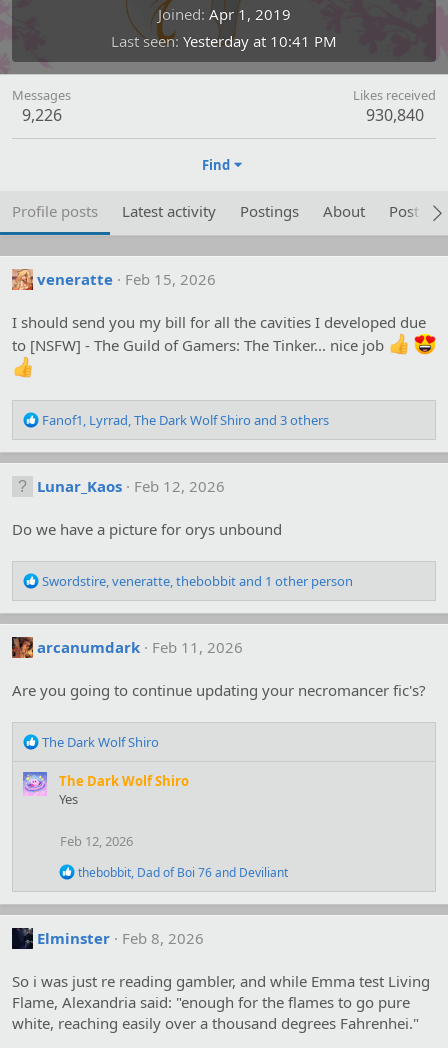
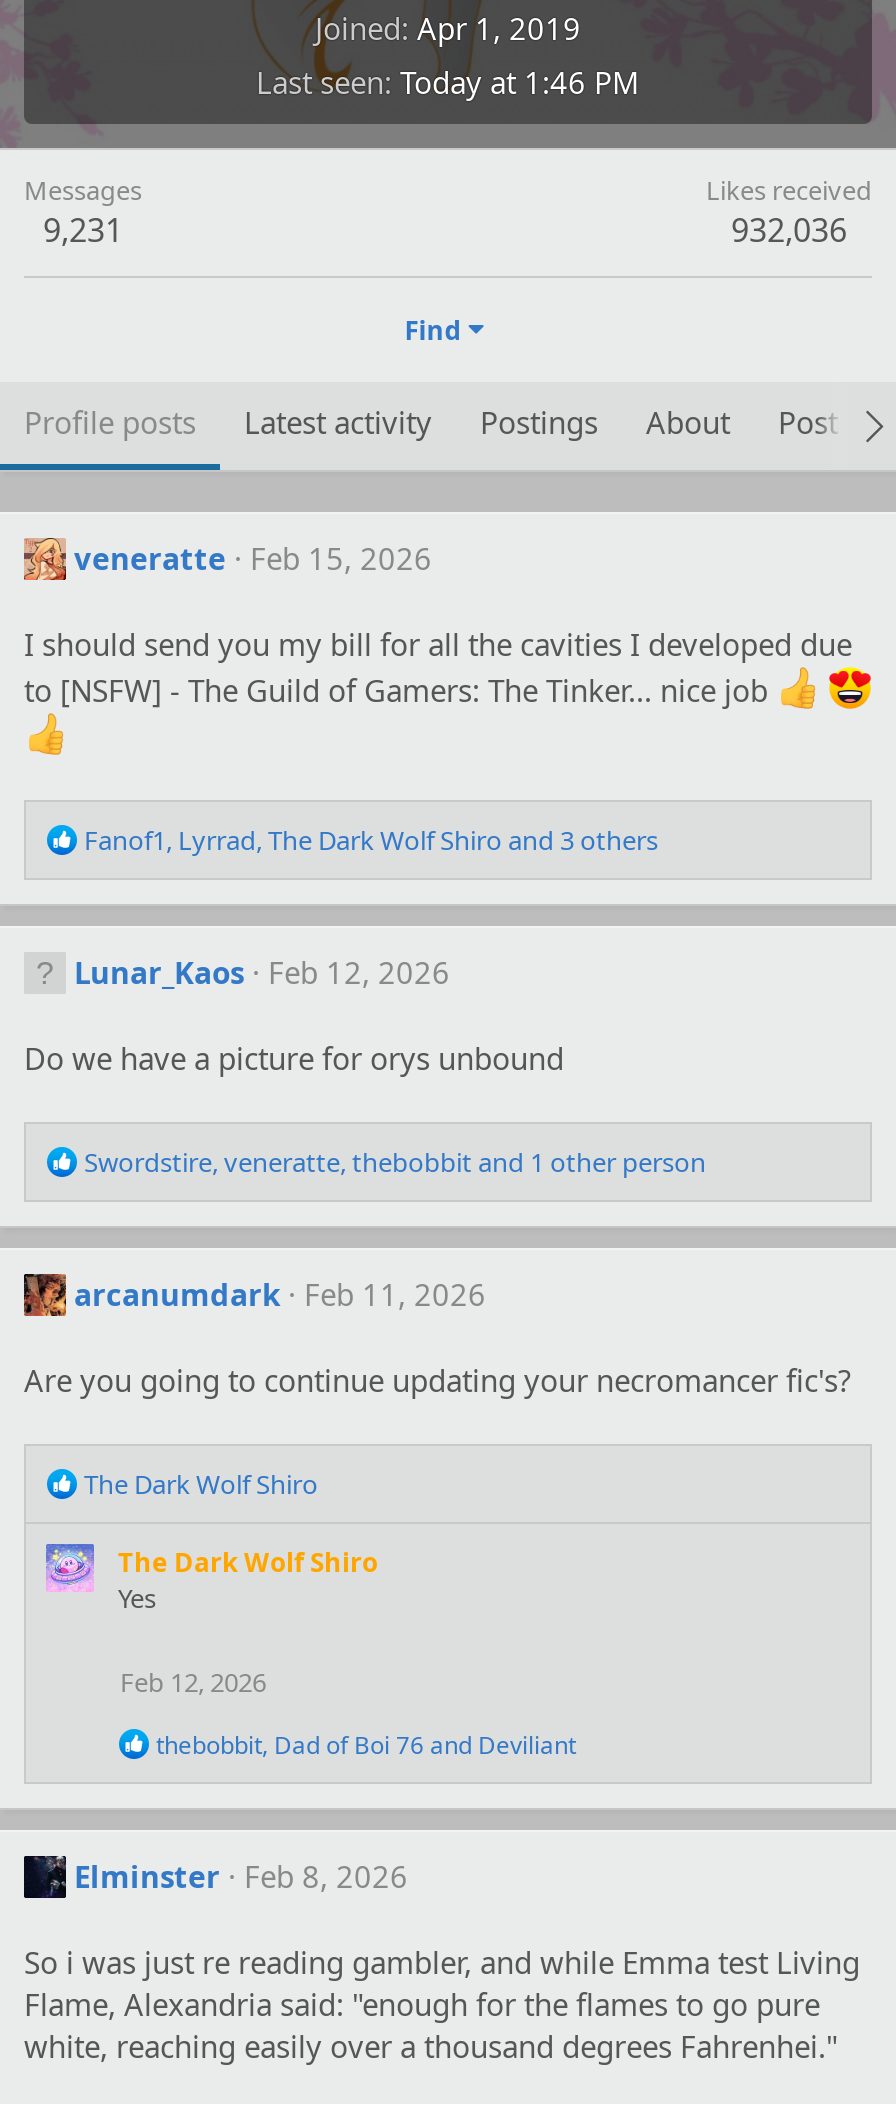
[111,31,337,51] Last seen Yesterday at 10:41 PM -> [256,62,640,102] Last seen Today at 1:46 PM
[21,104,61,126] 9,226 -> [43,208,123,252] 9,231
[365,104,423,126] 930,840 -> [731,208,847,252] 932,036

